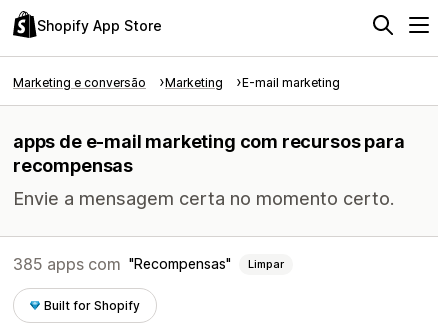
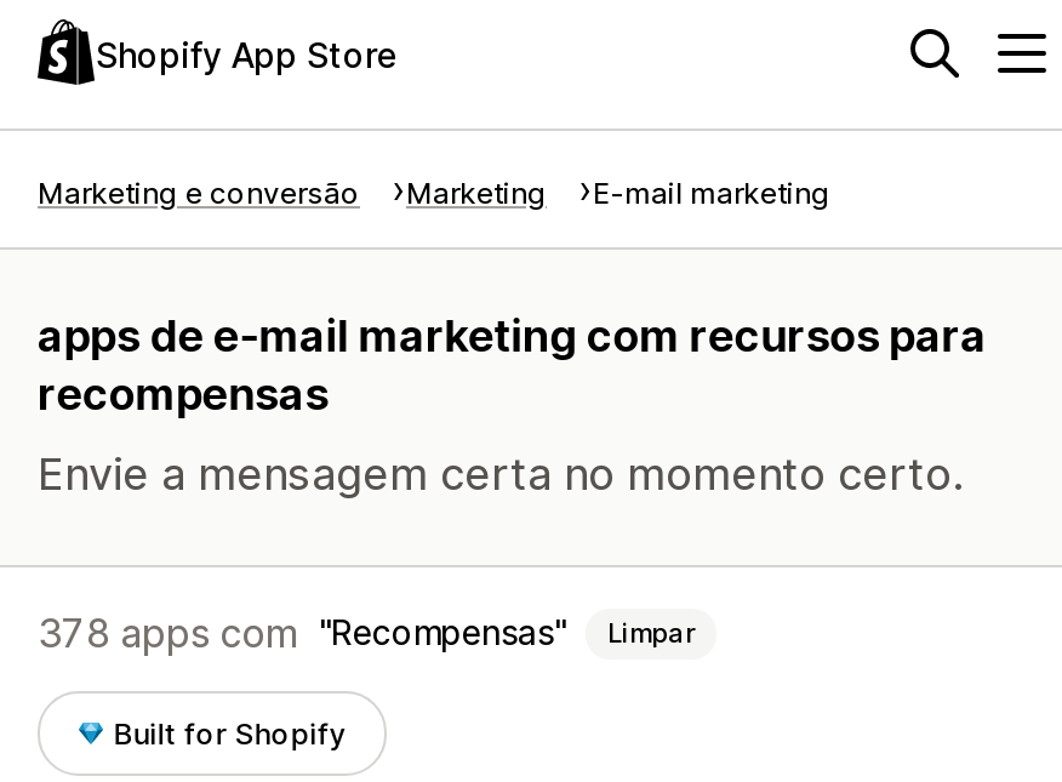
[13,254,284,274] 385 apps com Recompensas Limpar -> [38,609,695,657] 378 apps com Recompensas Limpar

